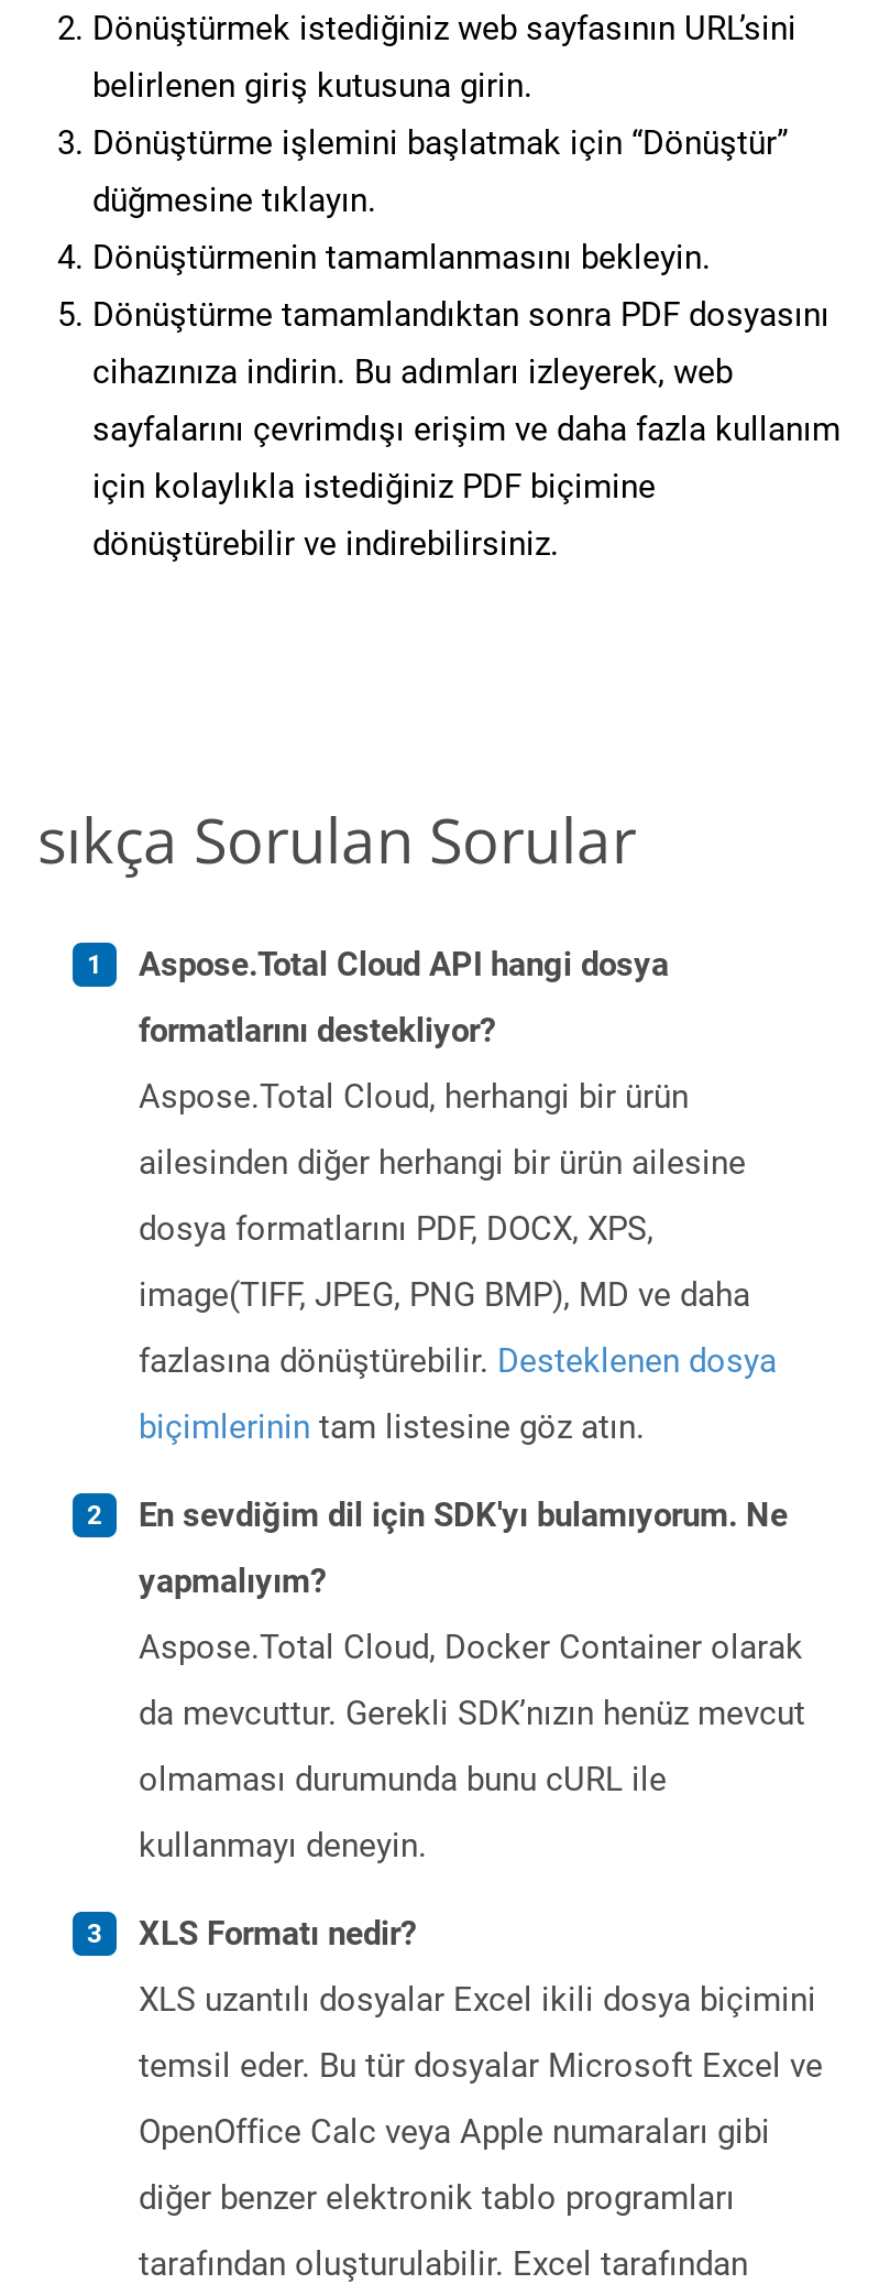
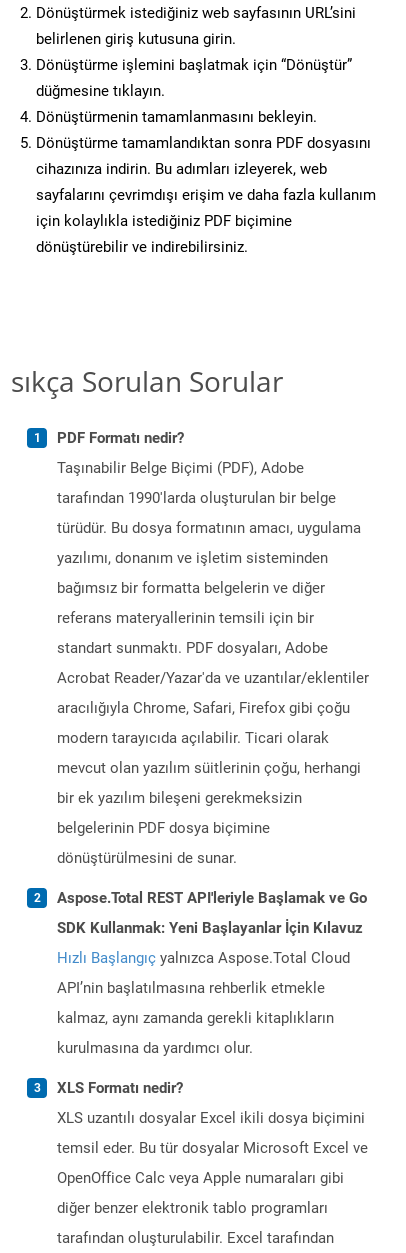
[139,945,805,1866] Aspose.Total Cloud API hangi dosya | formatlarını destekliyor? | Aspose.Total Cloud, herhangi bir ürün | ailesinden diğer herhangi bir ürün ailesine | dosya formatlarını PDF, DOCX, XPS, | image(TIFF, JPEG, PNG BMP), MD ve daha | fazlasına dönüştürebilir. Desteklenen dosya | biçimlerinin tam listesine göz atın. | En sevdiğim dil için SDK'yı bulamıyorum. Ne | yapmalıyım? | Aspose.Total Cloud, Docker Container olarak | da mevcuttur. Gerekli SDK’nızın henüz mevcut | olmaması durumunda bunu cURL ile | kullanmayı deneyin. -> [57,429,369,1057] PDF Formatı nedir? | Taşınabilir Belge Biçimi (PDF), Adobe | tarafından 1990'larda oluşturulan bir belge | türüdür. Bu dosya formatının amacı, uygulama | yazılımı, donanım ve işletim sisteminden | bağımsız bir formatta belgelerin ve diğer | referans materyallerinin temsili için bir | standart sunmaktı. PDF dosyaları, Adobe | Acrobat Reader/Yazar'da ve uzantılar/eklentiler | aracılığıyla Chrome, Safari, Firefox gibi çoğu | modern tarayıcıda açılabilir. Ticari olarak | mevcut olan yazılım süitlerinin çoğu, herhangi | bir ek yazılım bileşeni gerekmeksizin | belgelerinin PDF dosya biçimine | dönüştürülmesini de sunar. | Aspose.Total REST API'leriyle Başlamak ve Go | SDK Kullanmak: Yeni Başlayanlar İçin Kılavuz | Hızlı Başlangıç yalnızca Aspose.Total Cloud | API’nin başlatılmasına rehberlik etmekle | kalmaz, aynı zamanda gerekli kitaplıkların | kurulmasına da yardımcı olur.

